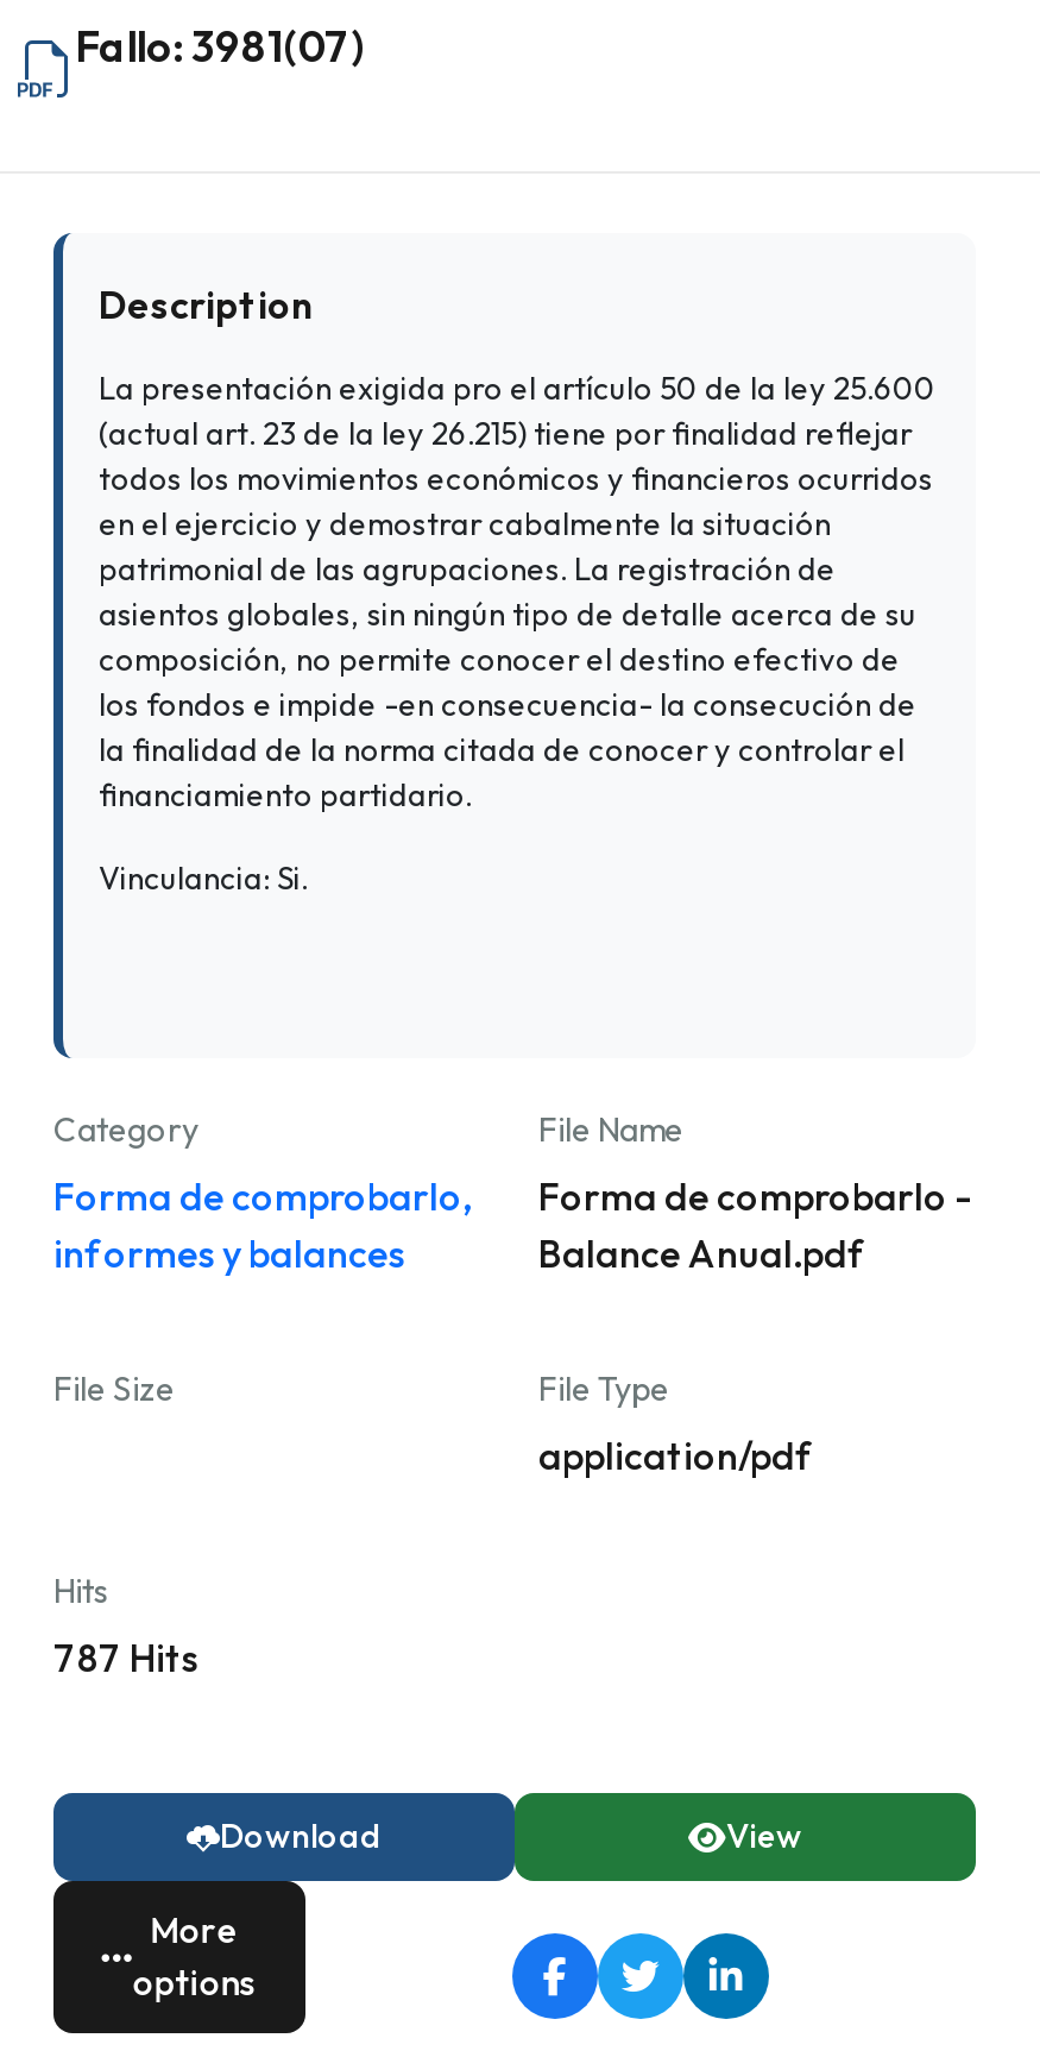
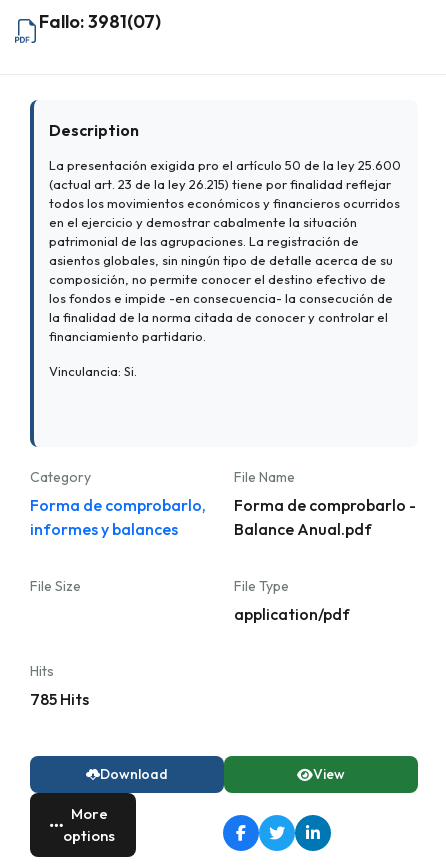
[53,1634,198,1681] 787 Hits -> [30,689,89,709] 785 Hits

